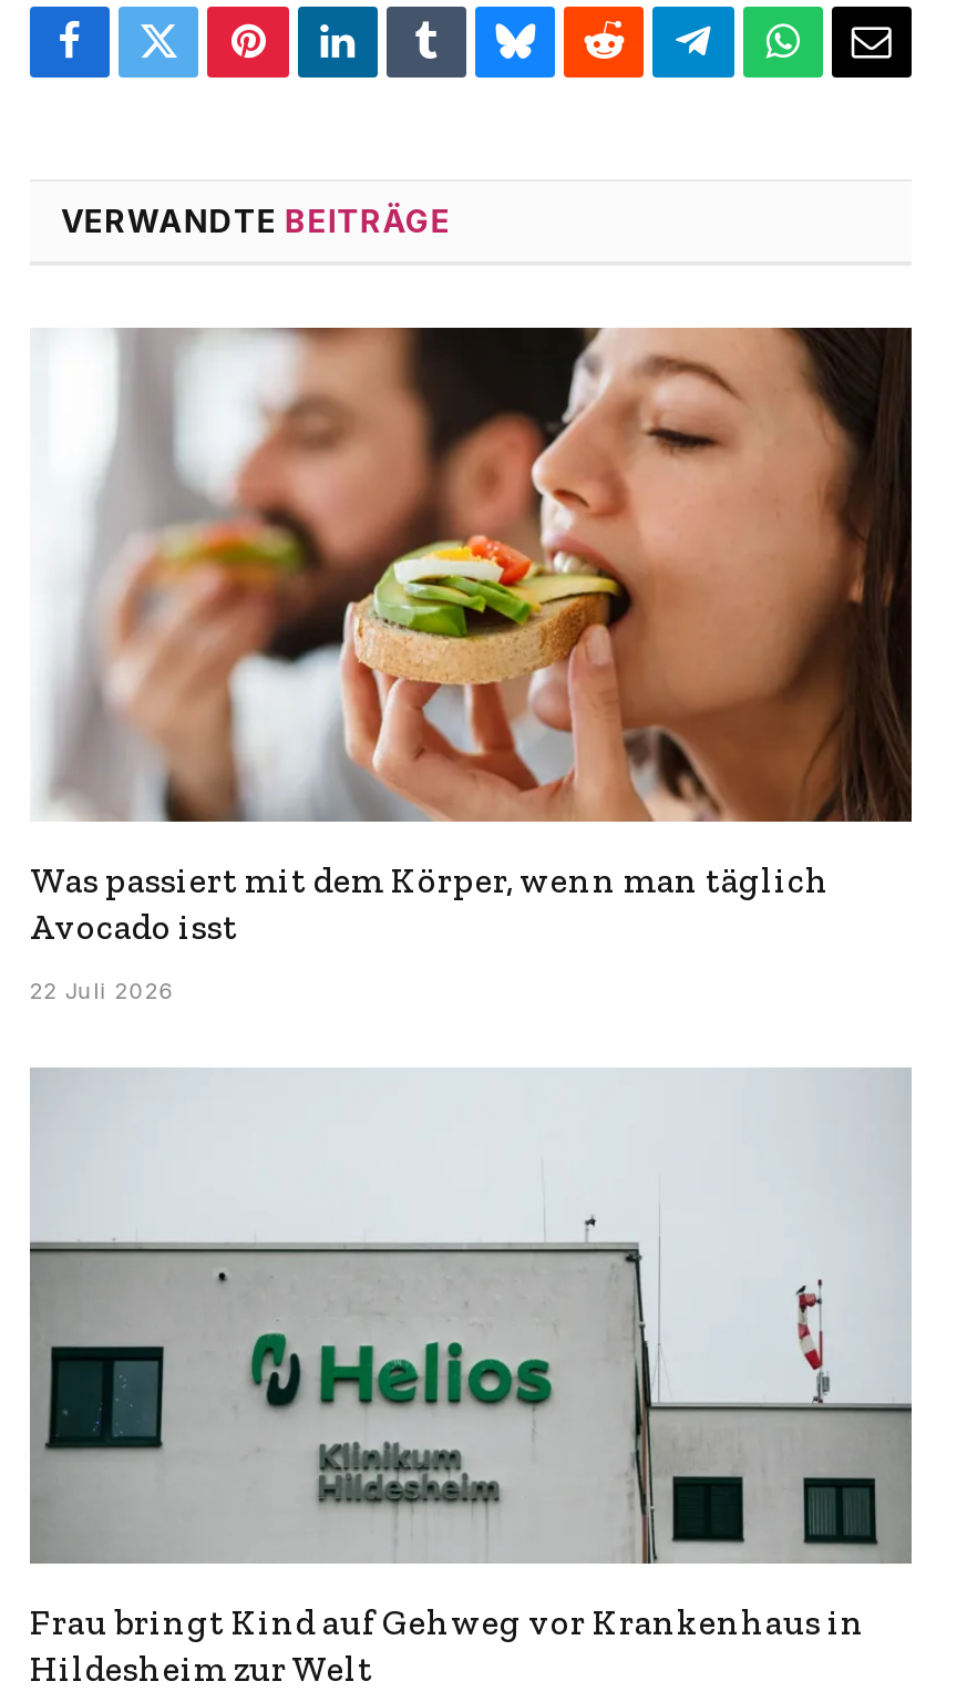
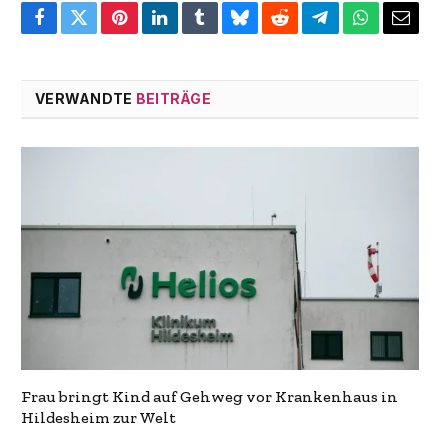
[30,326,914,1004] [image] | Was passiert mit dem Körper, wenn man täglich | Avocado isst | 22 Juli 2026 -> none

